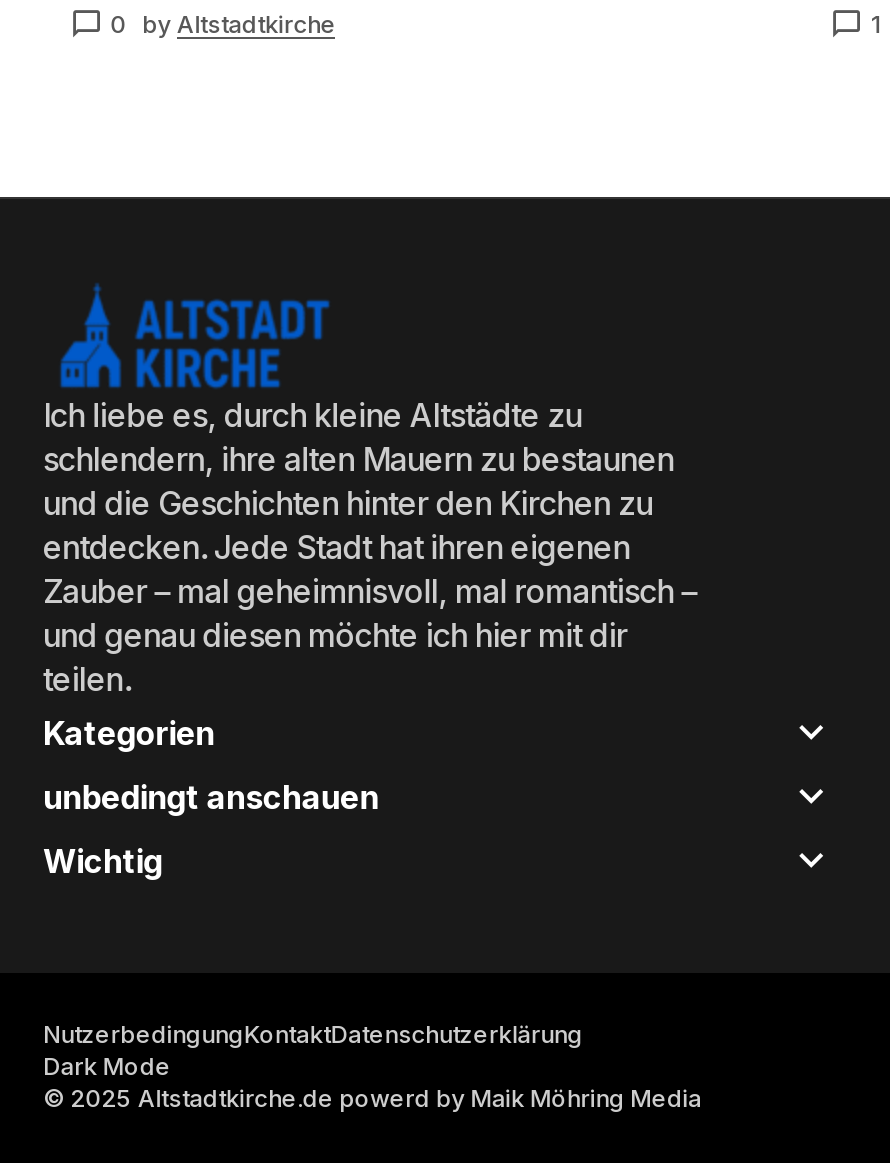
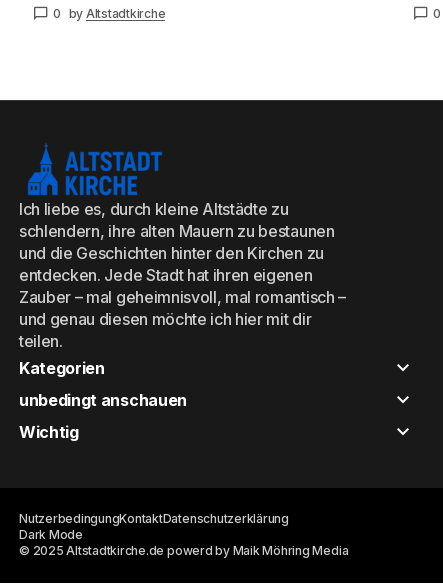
[871,9,880,39] 1 -> [433,6,440,21] 0

